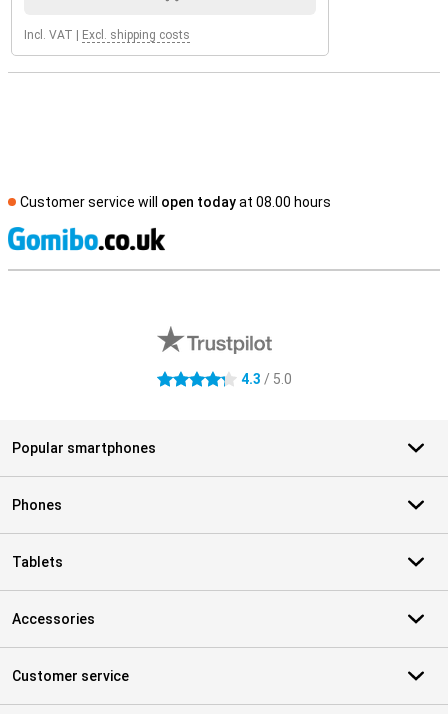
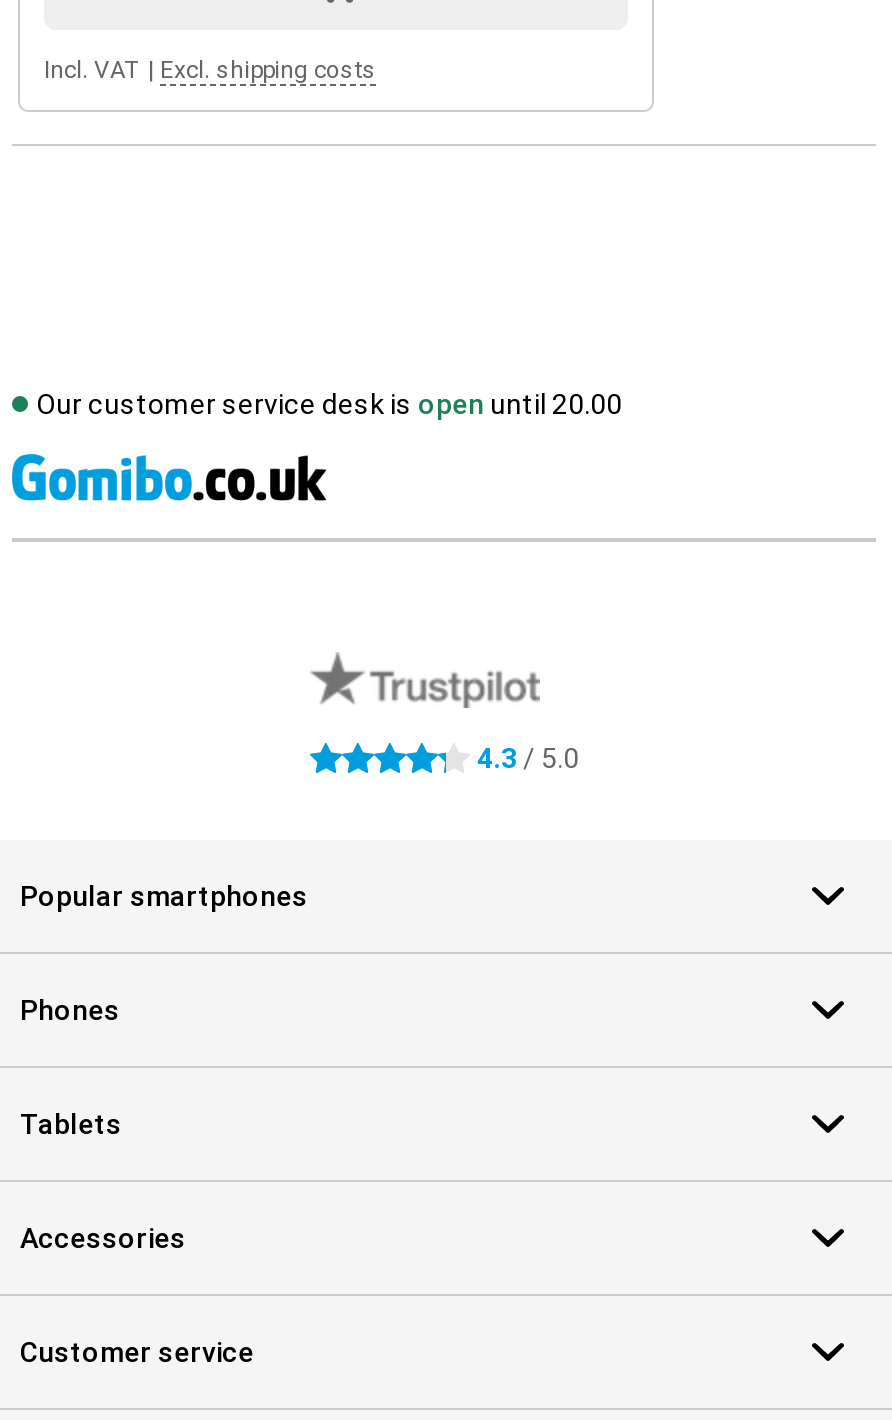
[20,194,331,210] Customer service will open today at 08.00 hours -> [36,388,622,420] Our customer service desk is open until 20.00

